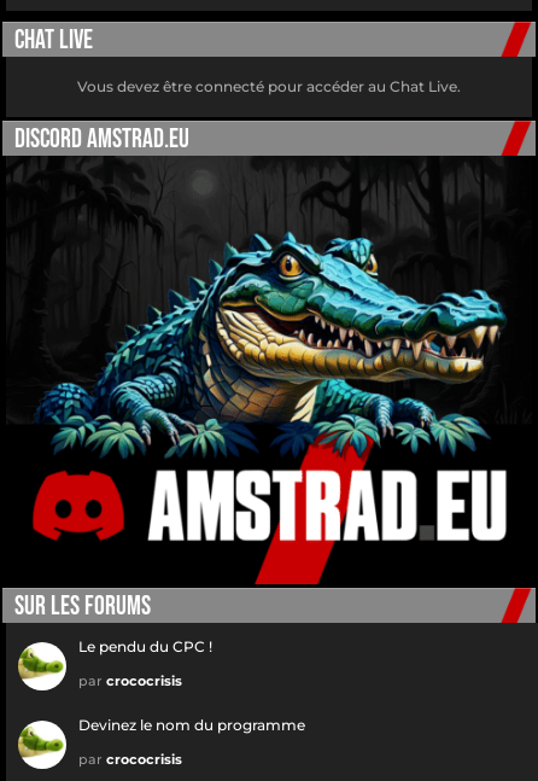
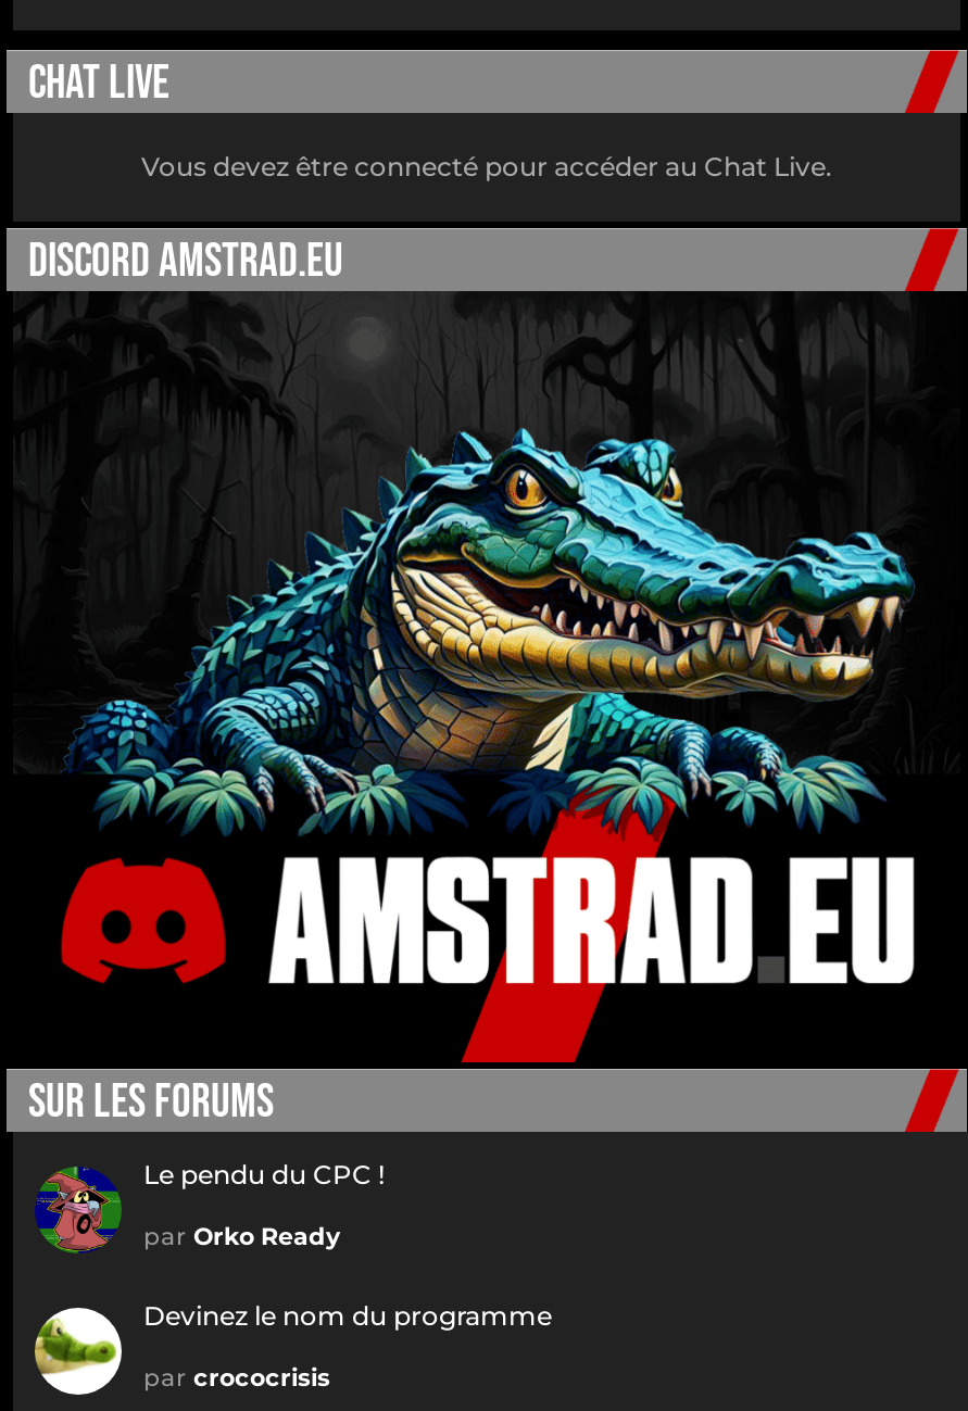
[17,641,182,692] [image] | par crococrisis -> [35,1166,341,1255] [image] | par Orko Ready

